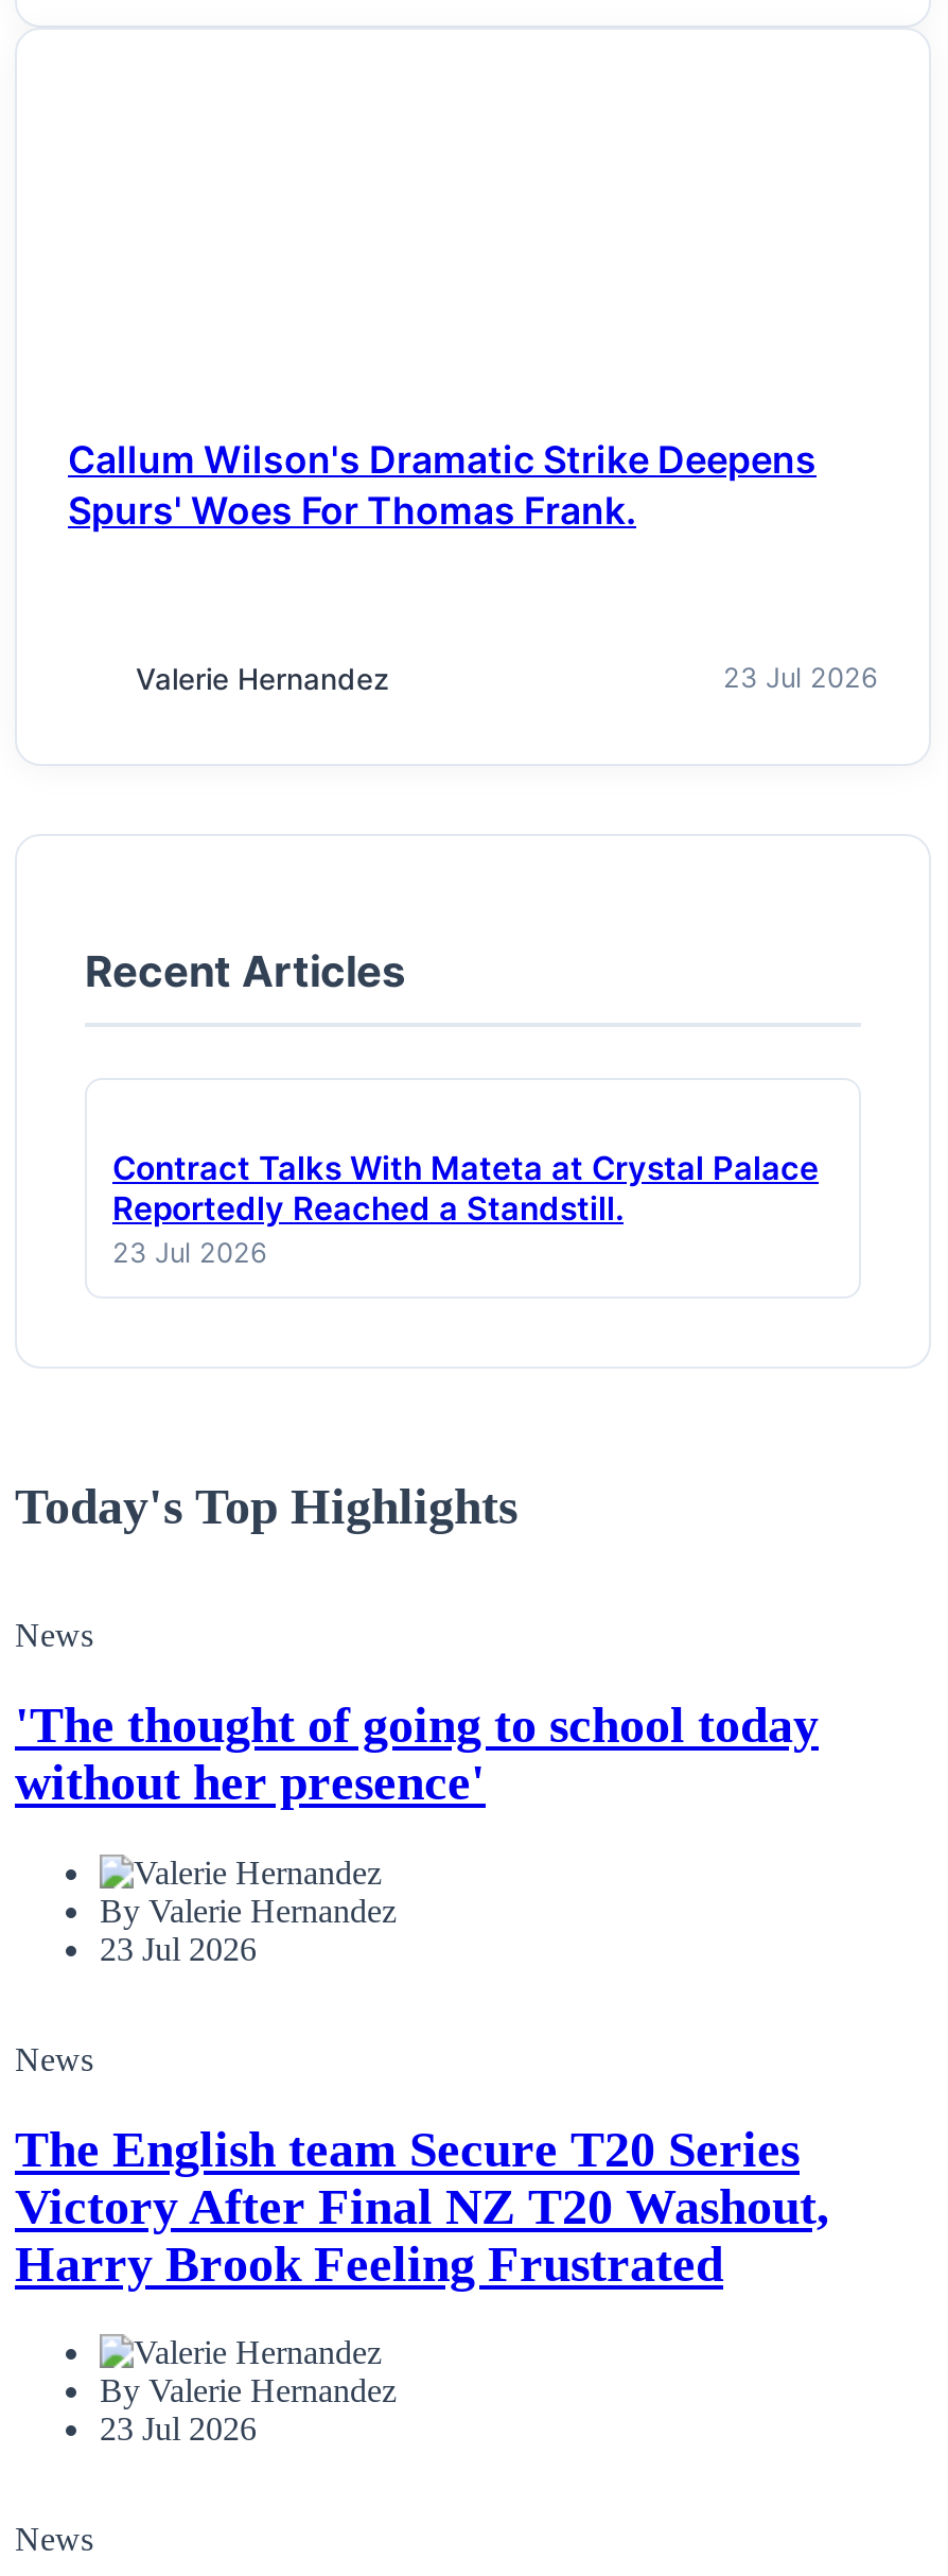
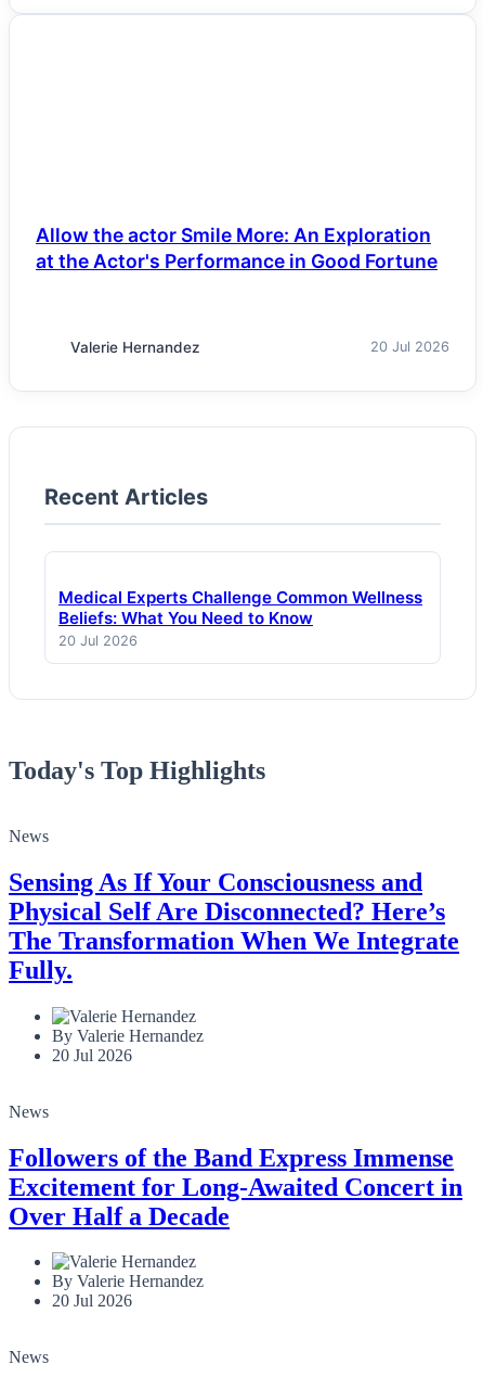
[68,438,817,533] Callum Wilson's Dramatic Strike Deepens | Spurs' Woes For Thomas Frank. -> [36,224,438,273] Allow the actor Smile More: An Exploration | at the Actor's Performance in Good Fortune
[723,663,878,695] 23 Jul 2026 -> [370,339,449,355] 20 Jul 2026
[112,1148,819,1269] Contract Talks With Mateta at Crystal Palace | Reportedly Reached a Standstill. | 23 Jul 2026 -> [58,587,422,649] Medical Experts Challenge Common Wellness | Beliefs: What You Need to Know | 20 Jul 2026
[15,1697,819,1809] 'The thought of going to school today | without her presence' -> [9,868,459,984] Sensing As If Your Consciousness and | Physical Self Are Disconnected? Here’s | The Transformation When We Integrate | Fully.
[100,1930,257,1966] 23 Jul 2026 -> [52,1046,132,1064] 20 Jul 2026
[15,2121,829,2291] The English team Secure T20 Series | Victory After Final NZ T20 Washout, | Harry Brook Feeling Frustrated -> [9,1143,462,1230] Followers of the Band Express Immense | Excitement for Long-Awaited Concert in | Over Half a Decade
[100,2412,257,2448] 23 Jul 2026 -> [52,1292,132,1310] 20 Jul 2026

